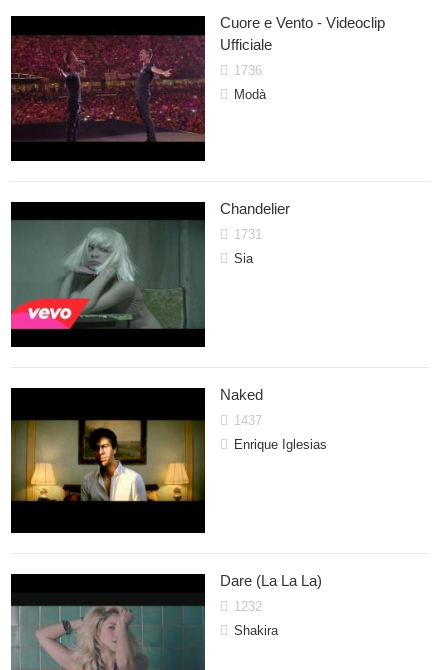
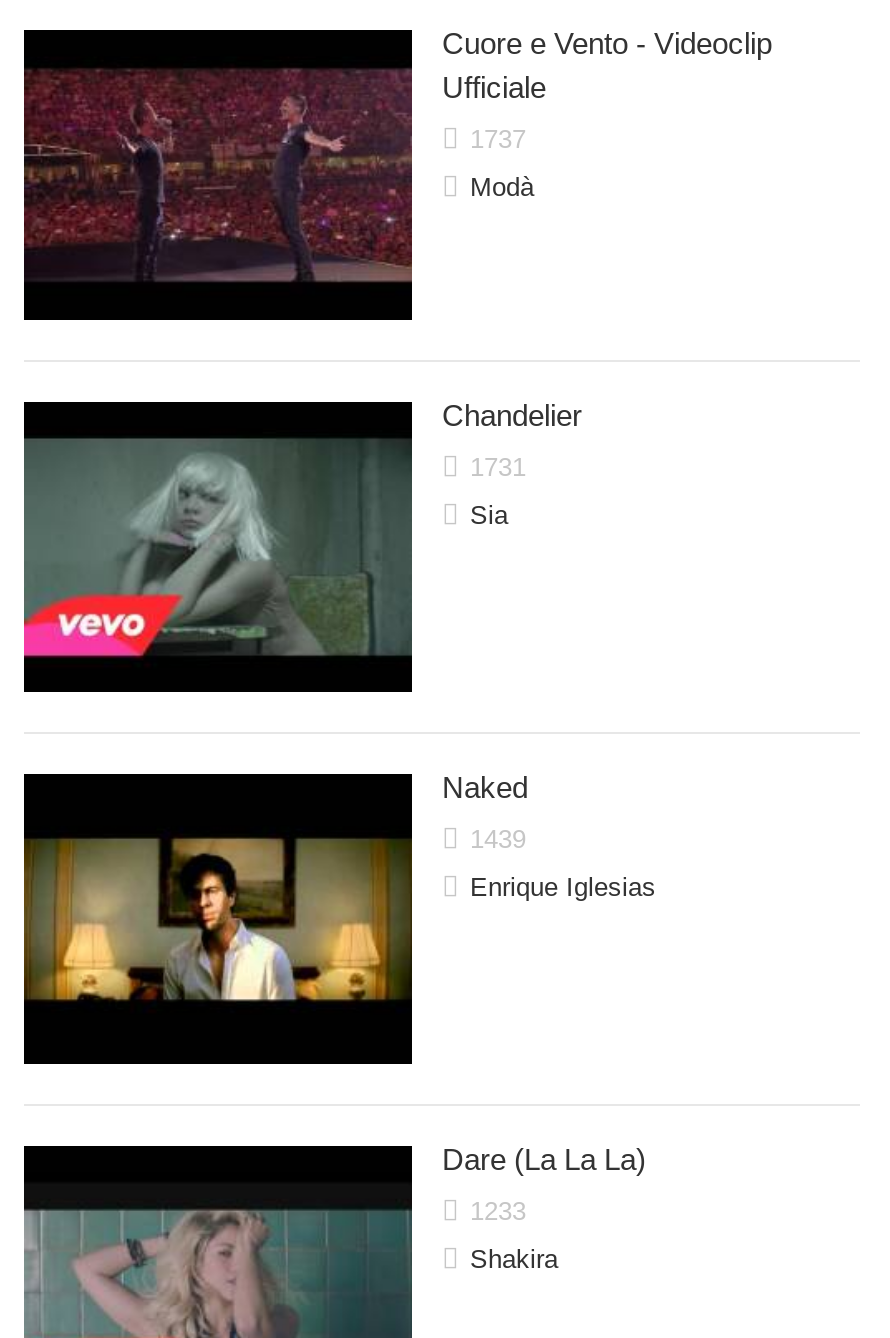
[230,63,262,78] 1736 -> [462,124,526,154] 1737
[230,413,262,428] 1437 -> [462,824,526,854] 1439
[230,599,262,614] 1232 -> [462,1196,526,1226] 1233

